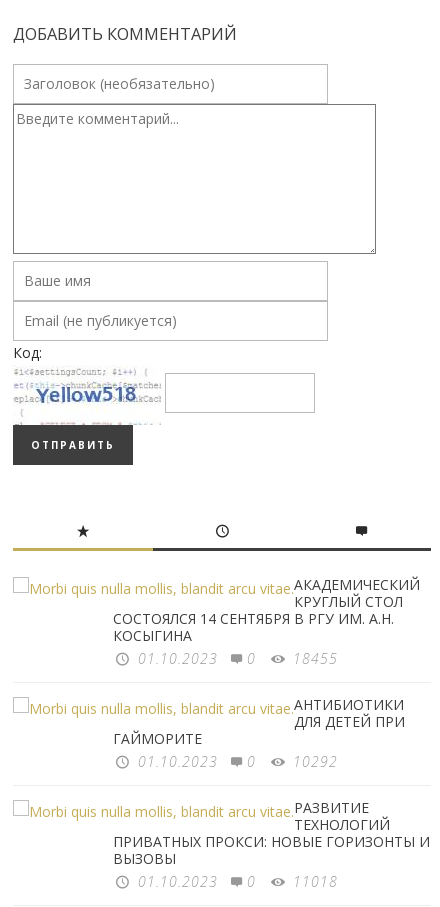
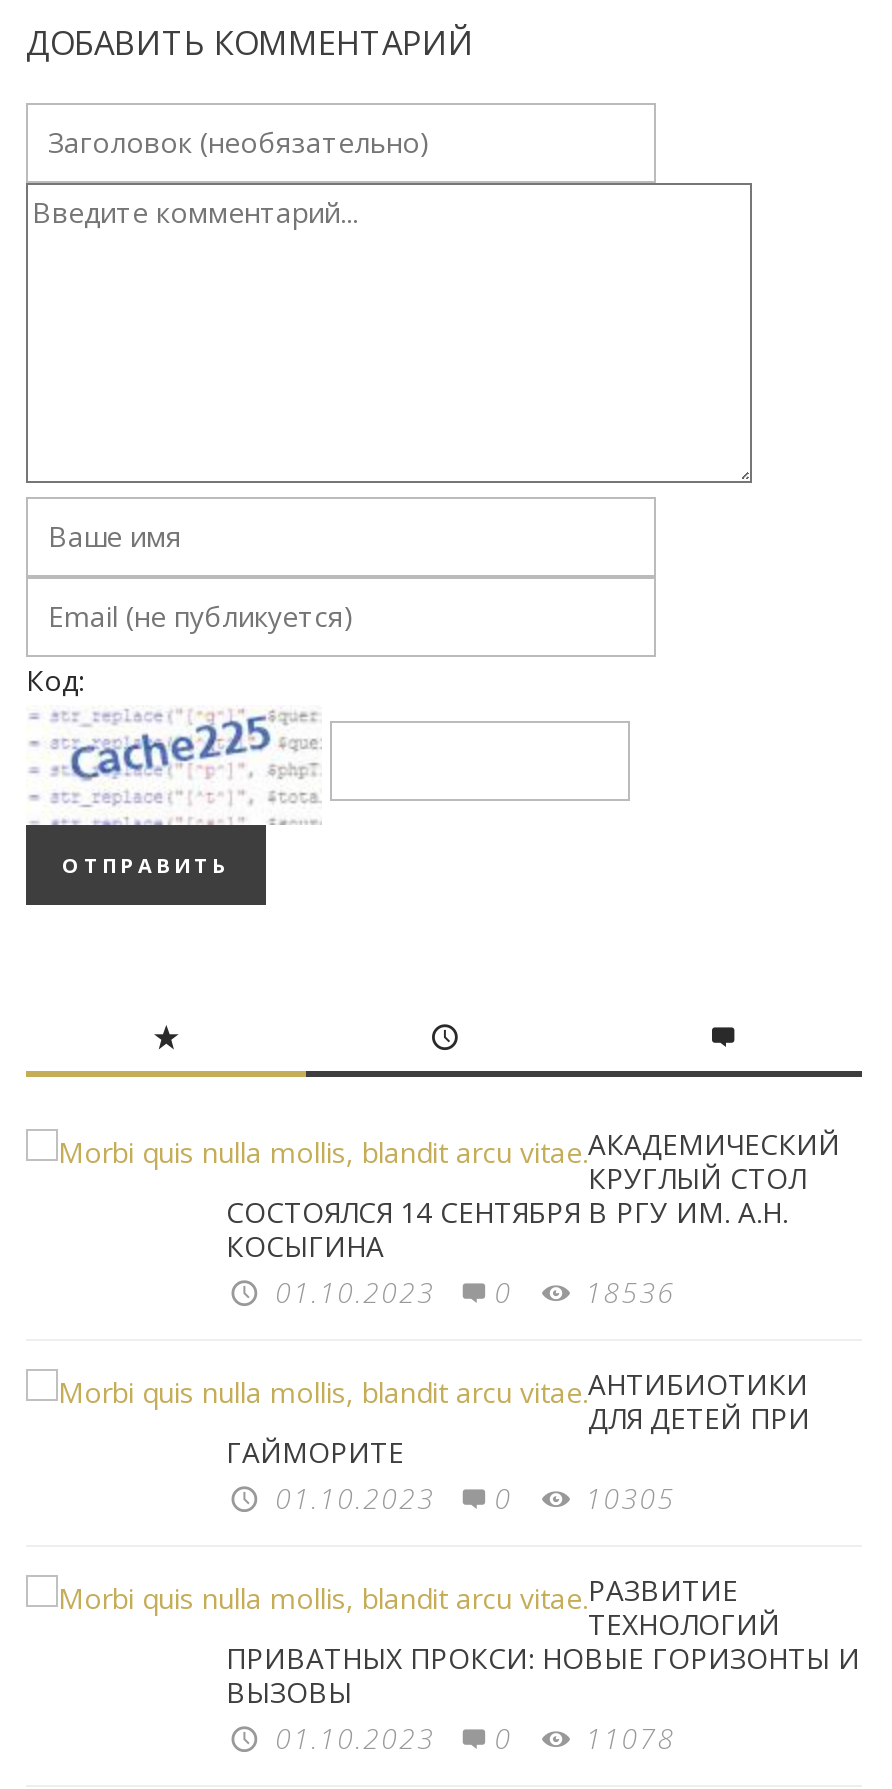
[15,369,158,414] [image] -> [30,709,320,825] [image]
[138,648,338,667] 01.10.2023 0 18455 -> [275,1272,676,1310] 01.10.2023 0 18536
[138,751,338,770] 01.10.2023 0 10292 -> [275,1478,676,1516] 01.10.2023 0 10305
[138,871,338,890] 01.10.2023 0 11018 -> [275,1718,676,1756] 01.10.2023 0 11078

